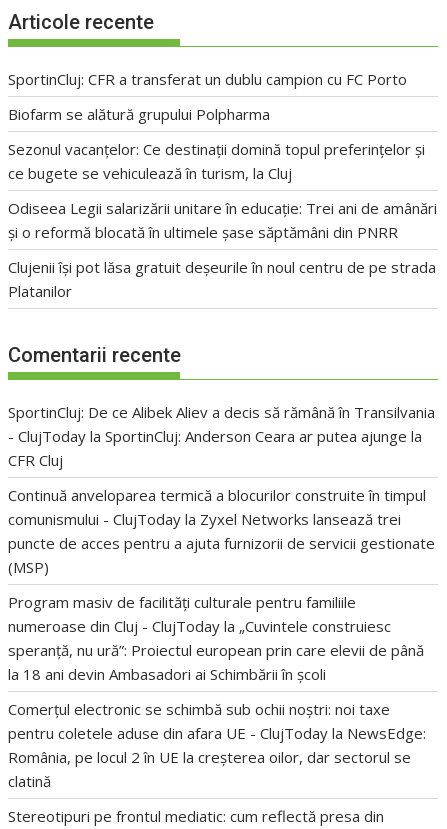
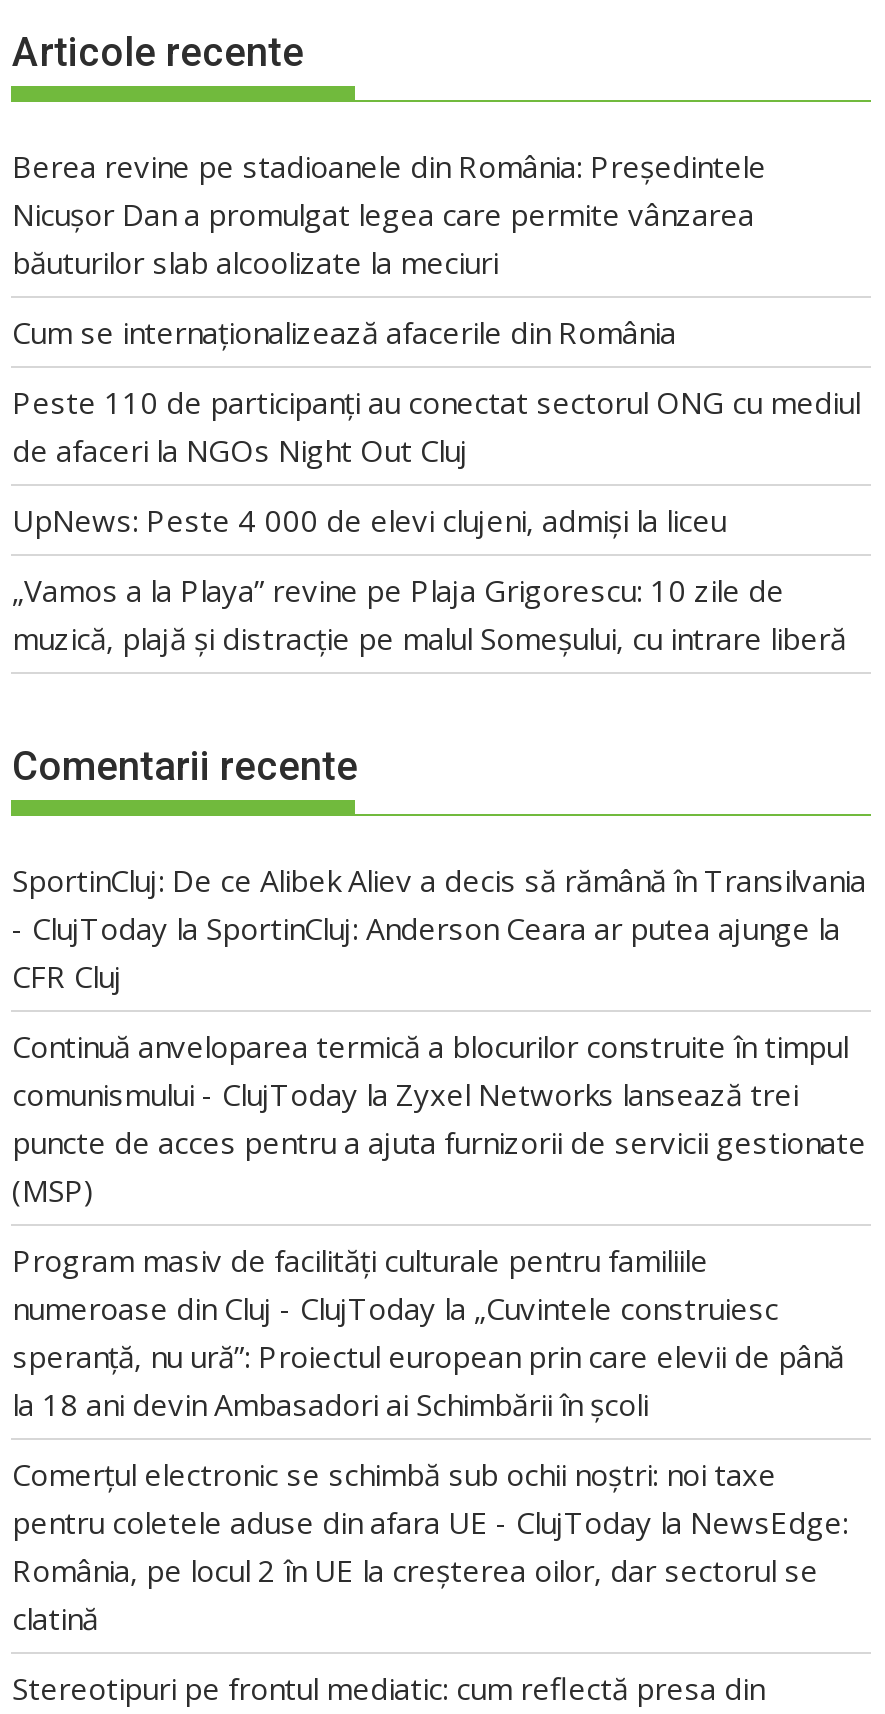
[8,69,407,89] SportinCluj: CFR a transferat un dublu campion cu FC Porto -> [12,145,766,281] Berea revine pe stadioanele din România: Președintele | Nicușor Dan a promulgat legea care permite vânzarea | băuturilor slab alcoolizate la meciuri
[8,104,270,124] Biofarm se alătură grupului Polpharma -> [12,311,676,351] Cum se internaționalizează afacerile din România
[8,139,425,183] Sezonul vacanțelor: Ce destinații domină topul preferințelor și | ce bugete se vehiculează în turism, la Cluj -> [12,381,860,469] Peste 110 de participanți au conectat sectorul ONG cu mediul | de afaceri la NGOs Night Out Cluj
[8,198,437,242] Odiseea Legii salarizării unitare în educație: Trei ani de amânări | și o reformă blocată în ultimele șase săptămâni din PNRR -> [12,499,726,539] UpNews: Peste 4 000 de elevi clujeni, admiși la liceu
[8,257,436,301] Clujenii își pot lăsa gratuit deșeurile în noul centru de pe strada | Platanilor -> [12,569,846,657] „Vamos a la Playa” revine pe Plaja Grigorescu: 10 zile de | muzică, plajă și distracție pe malul Someșului, cu intrare liberă

